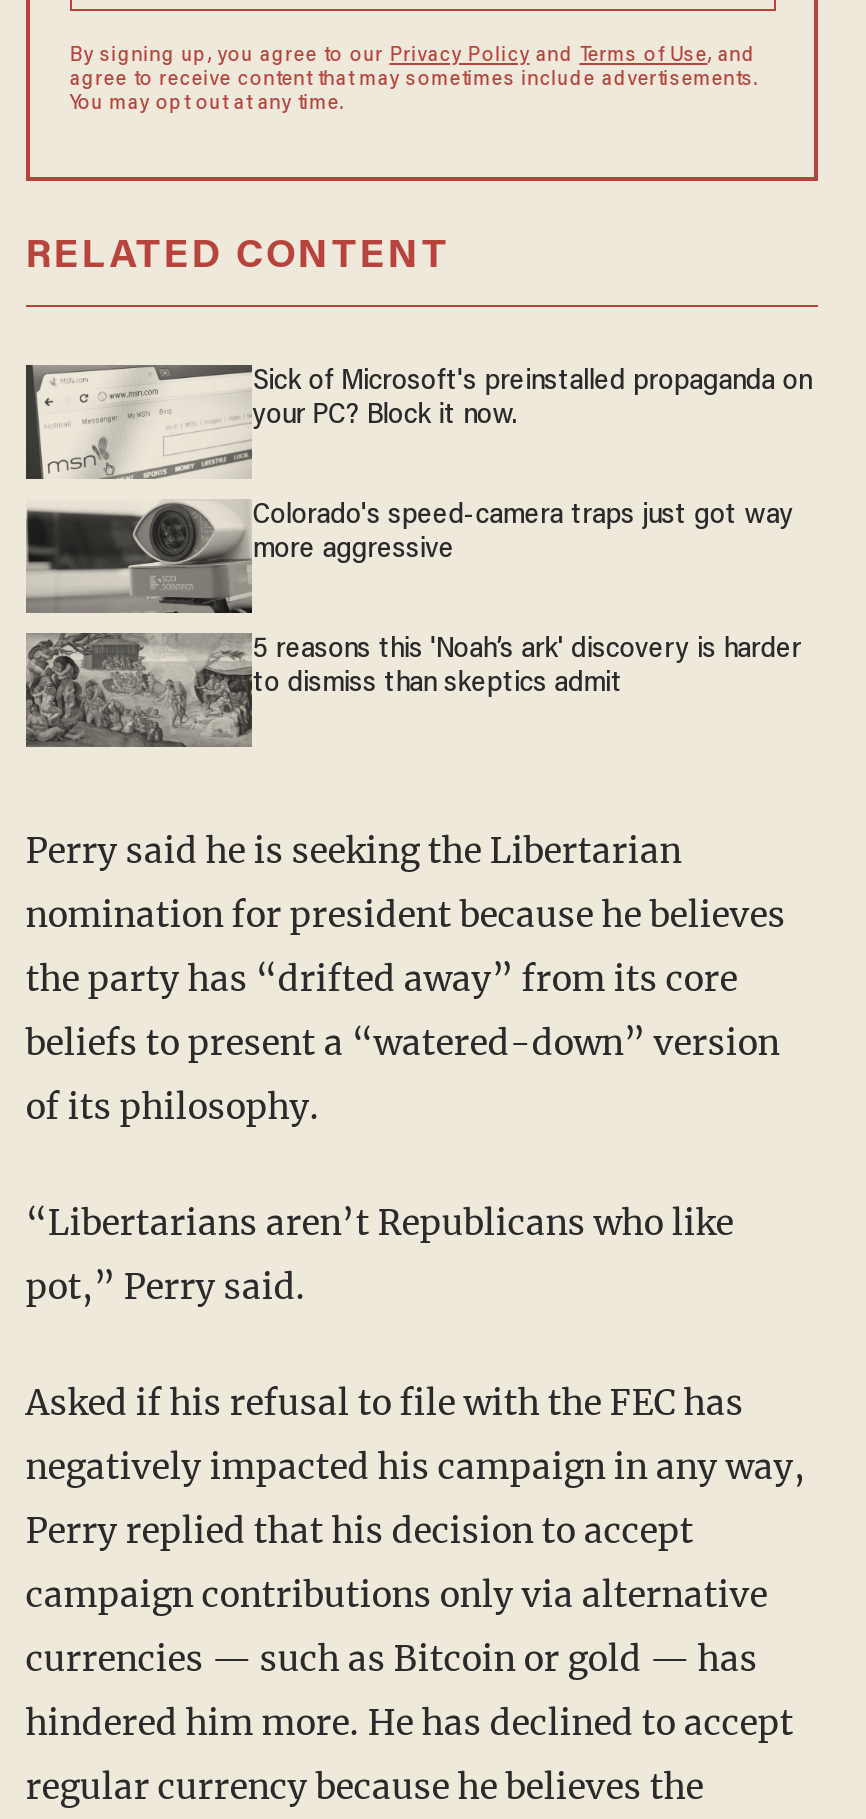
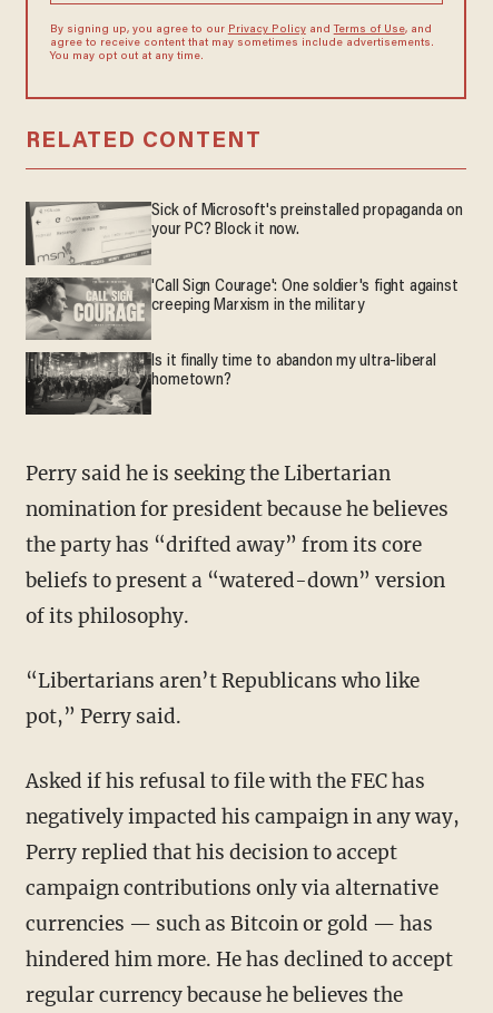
[26,500,793,614] [image] | Colorado's speed-camera traps just got way | more aggressive -> [24,276,458,339] [image] | 'Call Sign Courage': One soldier's fight against | creeping Marxism in the military
[24,632,801,748] [image] | 5 reasons this 'Noah’s ark' discovery is harder | to dismiss than skeptics admit -> [24,352,436,415] [image] | Is it finally time to abandon my ultra-liberal | hometown?

